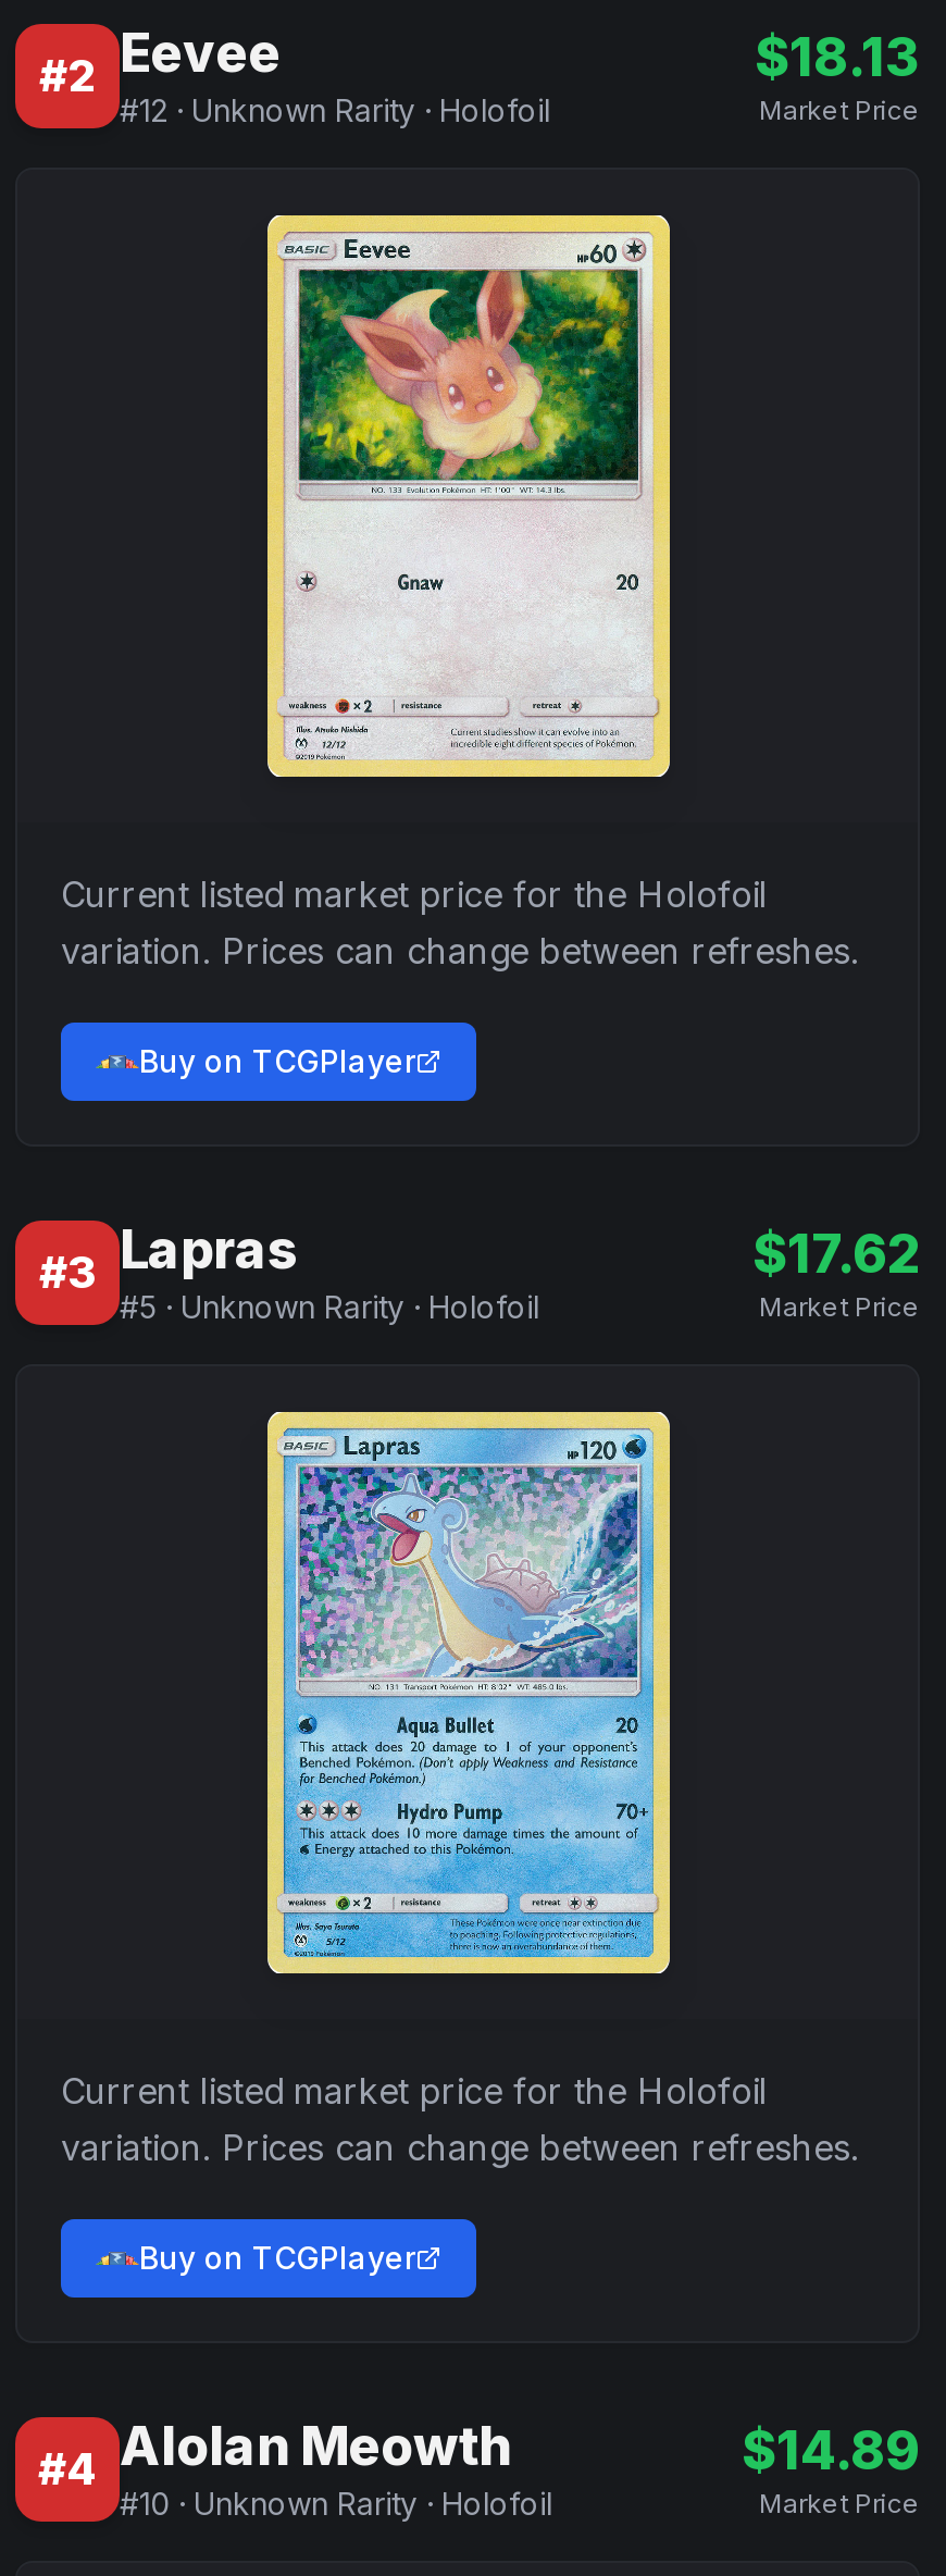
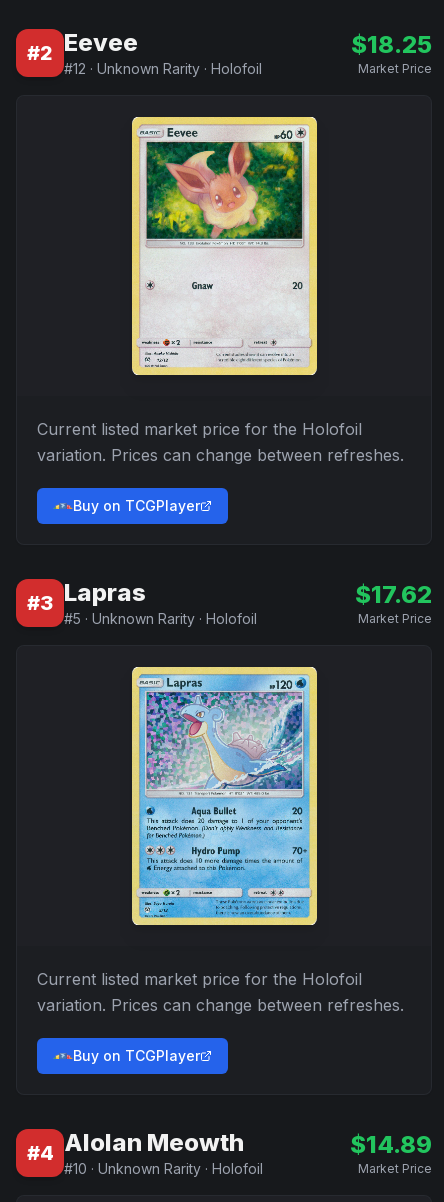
[755,26,920,89] $18.13 -> [351,30,432,59] $18.25

